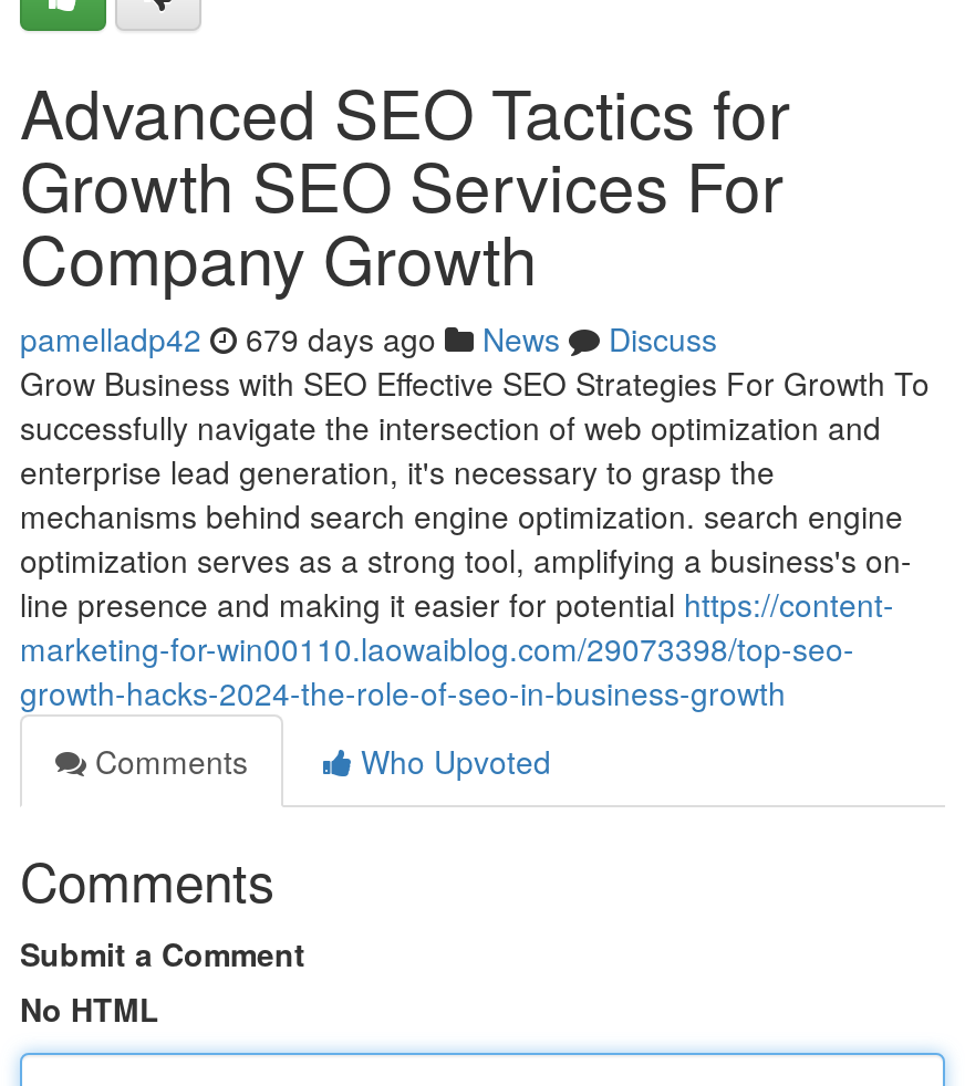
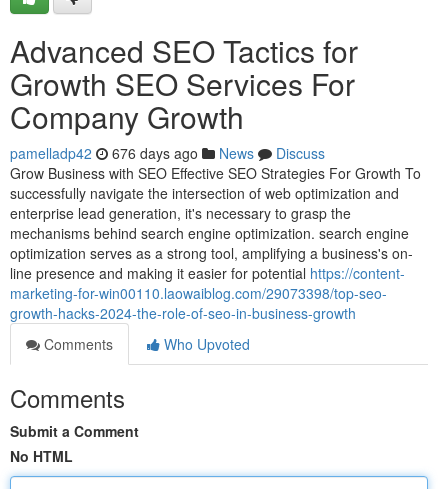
[20,316,717,361] pamelladp42 679 days ago News Discuss -> [10,143,325,163] pamelladp42 676 days ago News Discuss

